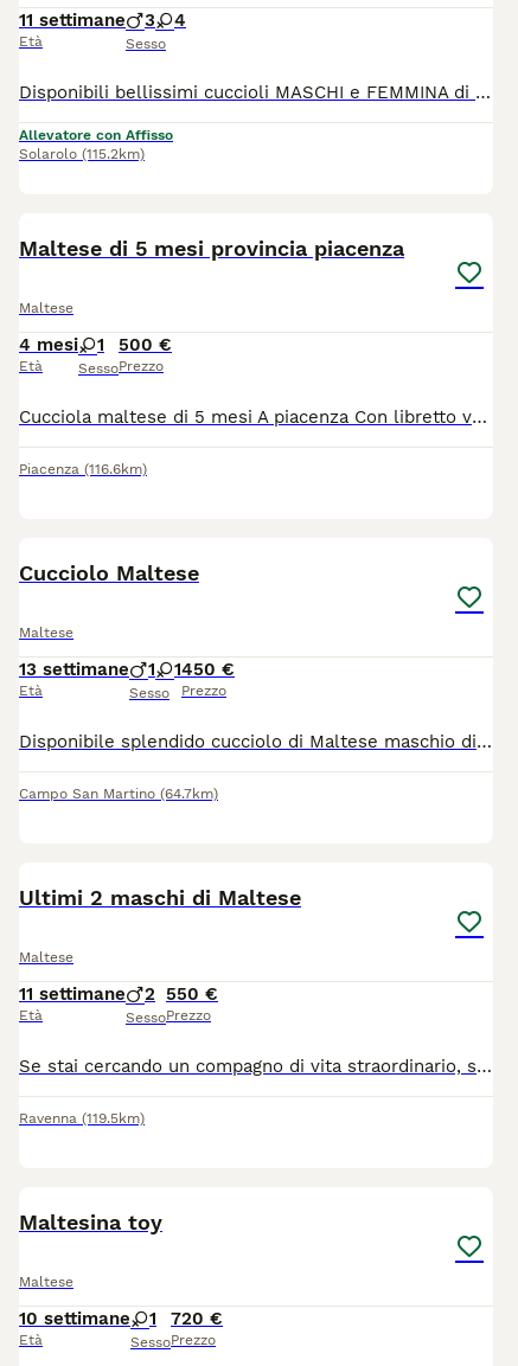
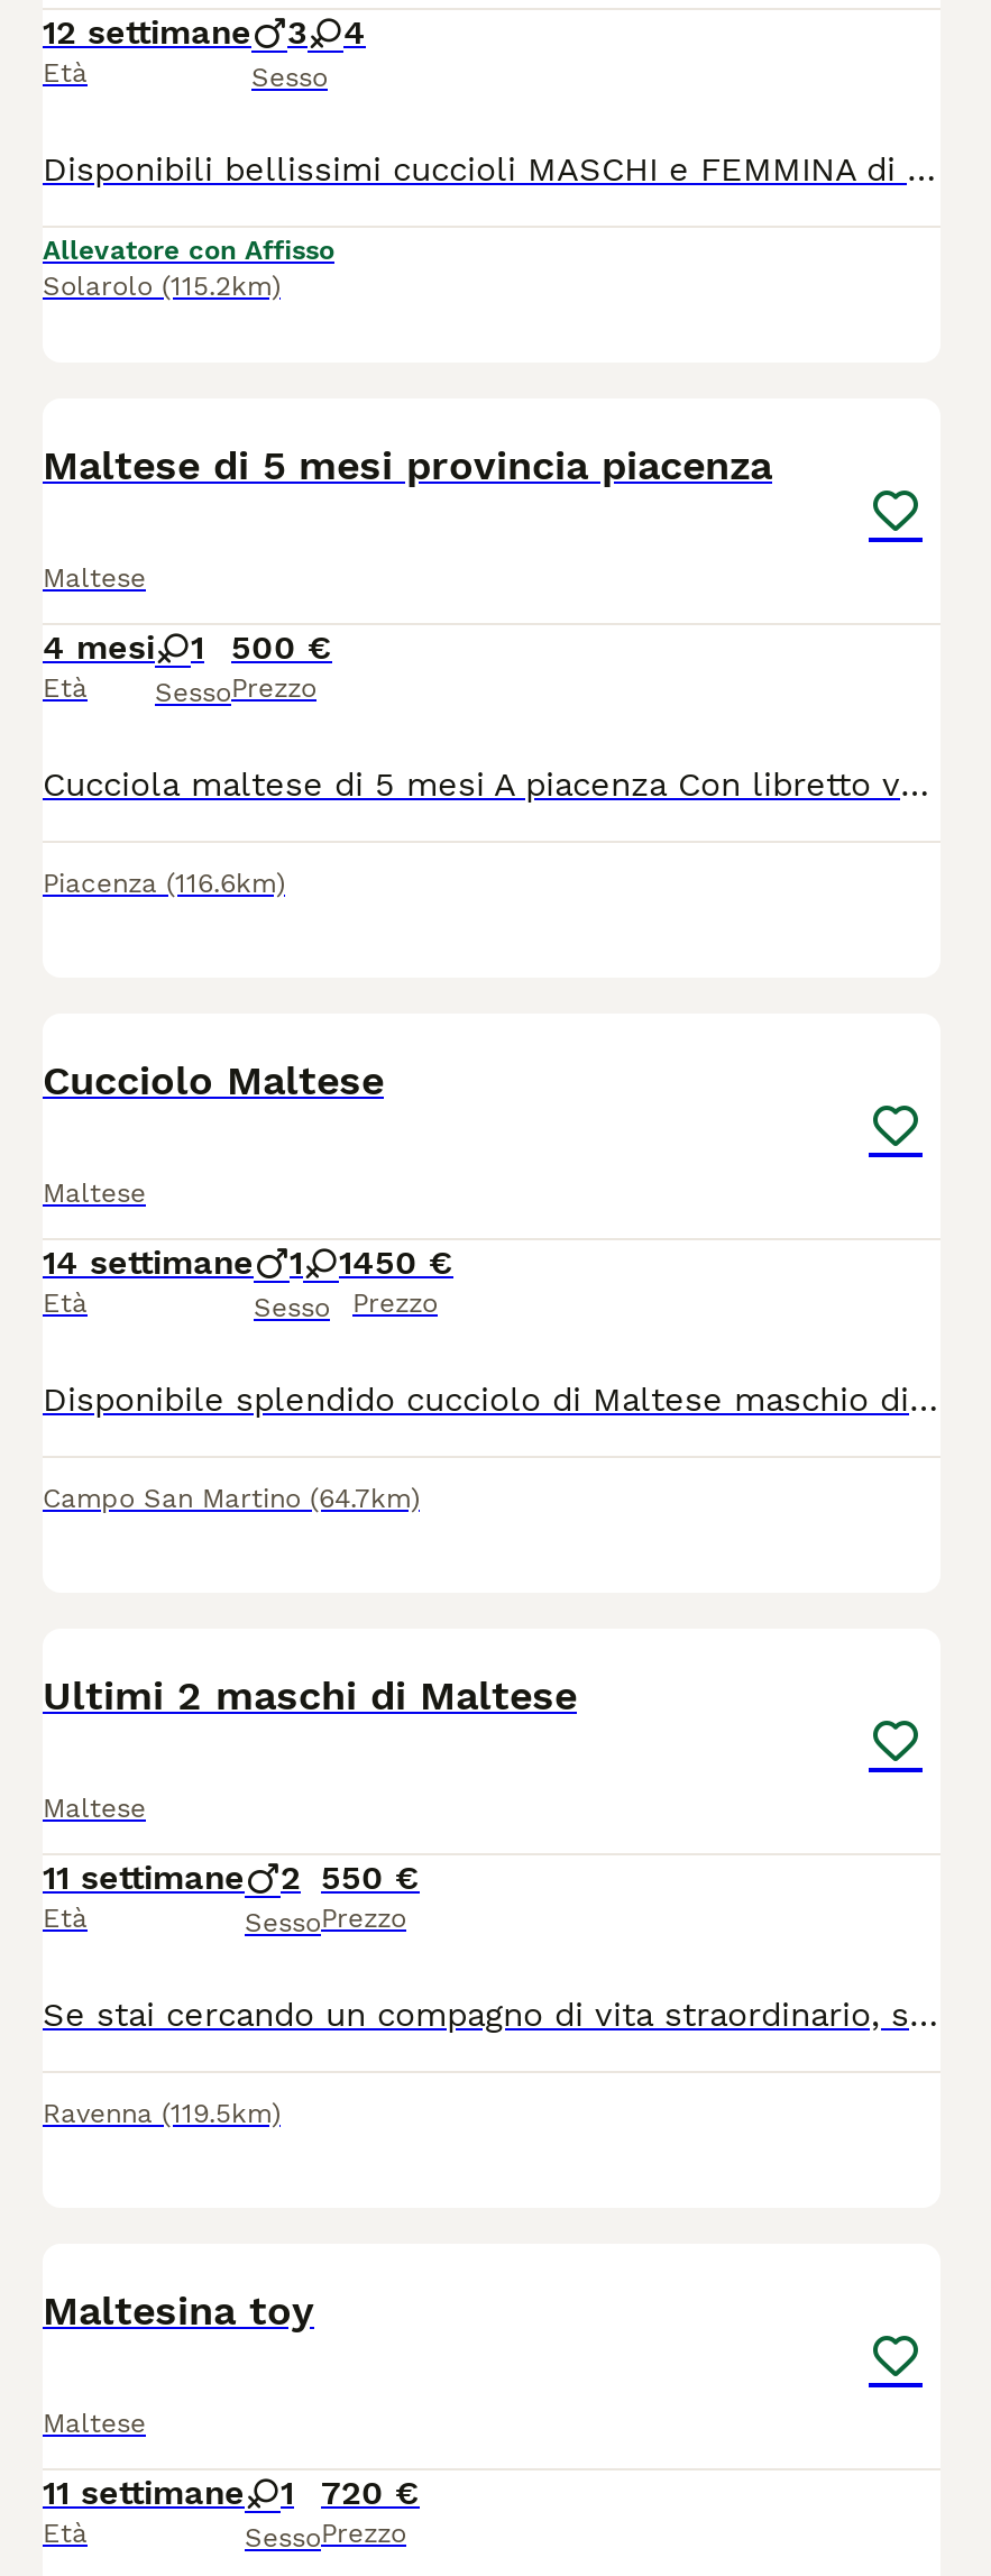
[19,9,186,31] 11 settimane 3 4 -> [43,12,366,53] 12 settimane 3 4
[19,659,235,680] 13 settimane 1 1 450 € -> [43,1243,453,1283] 14 settimane 1 1 450 €
[19,1308,223,1329] 10 settimane 1 720 € -> [43,2473,420,2513] 11 settimane 1 720 €

